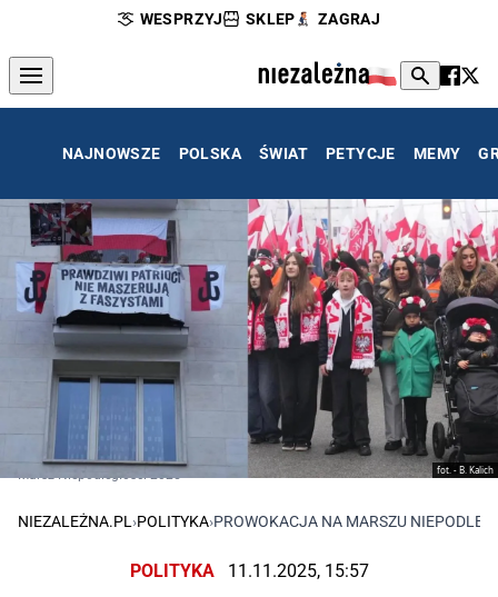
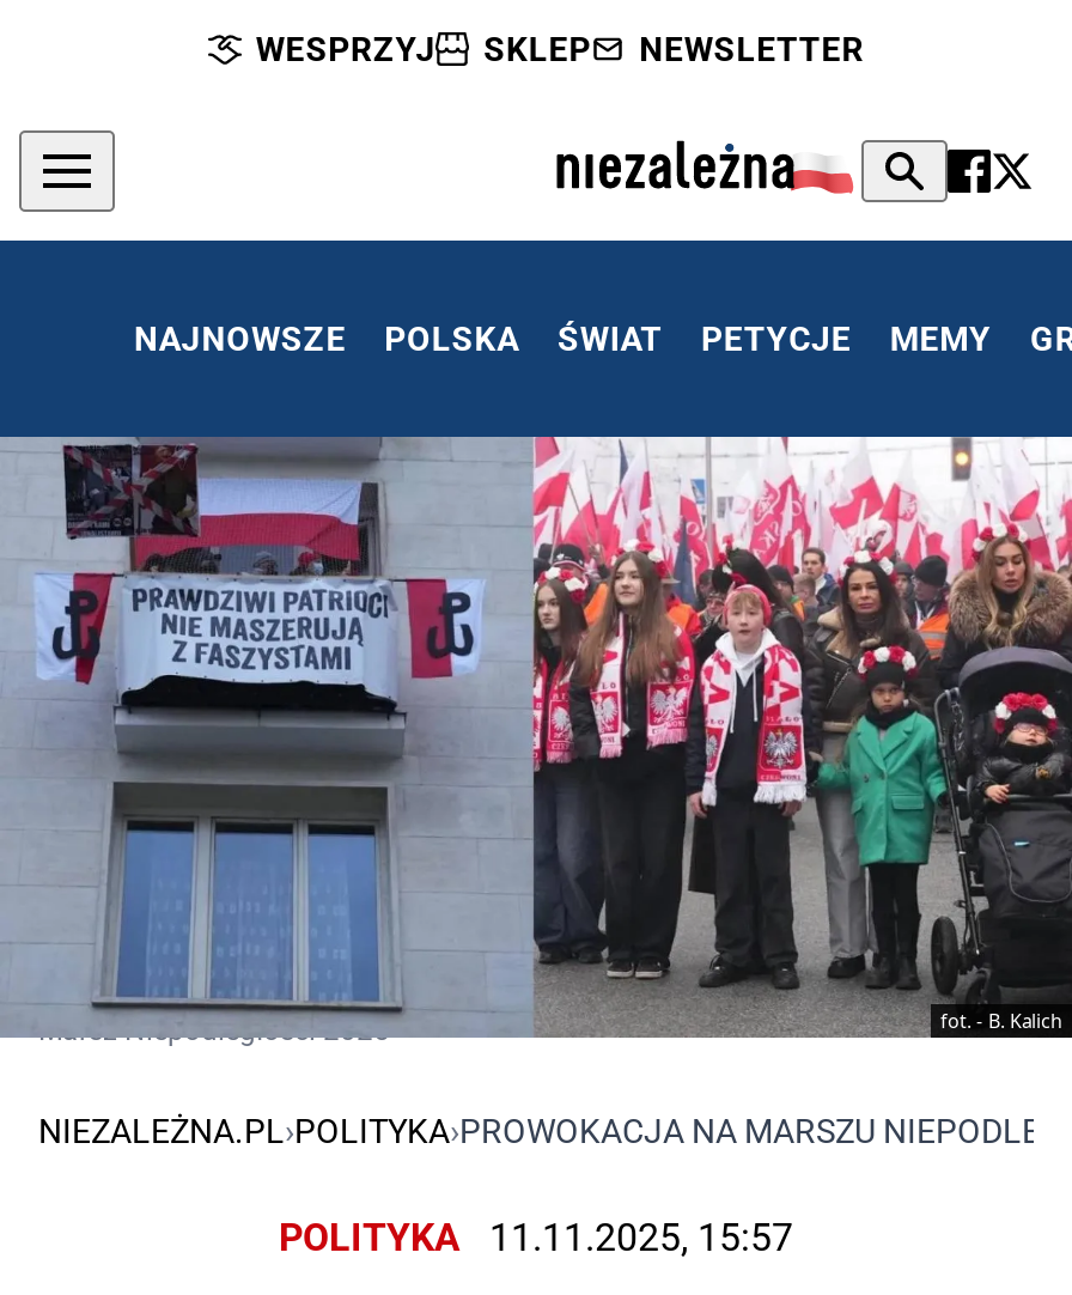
[318,10,381,28] ZAGRAJ -> [639,30,864,68] NEWSLETTER

